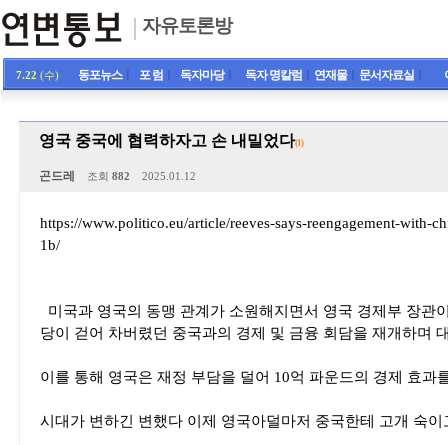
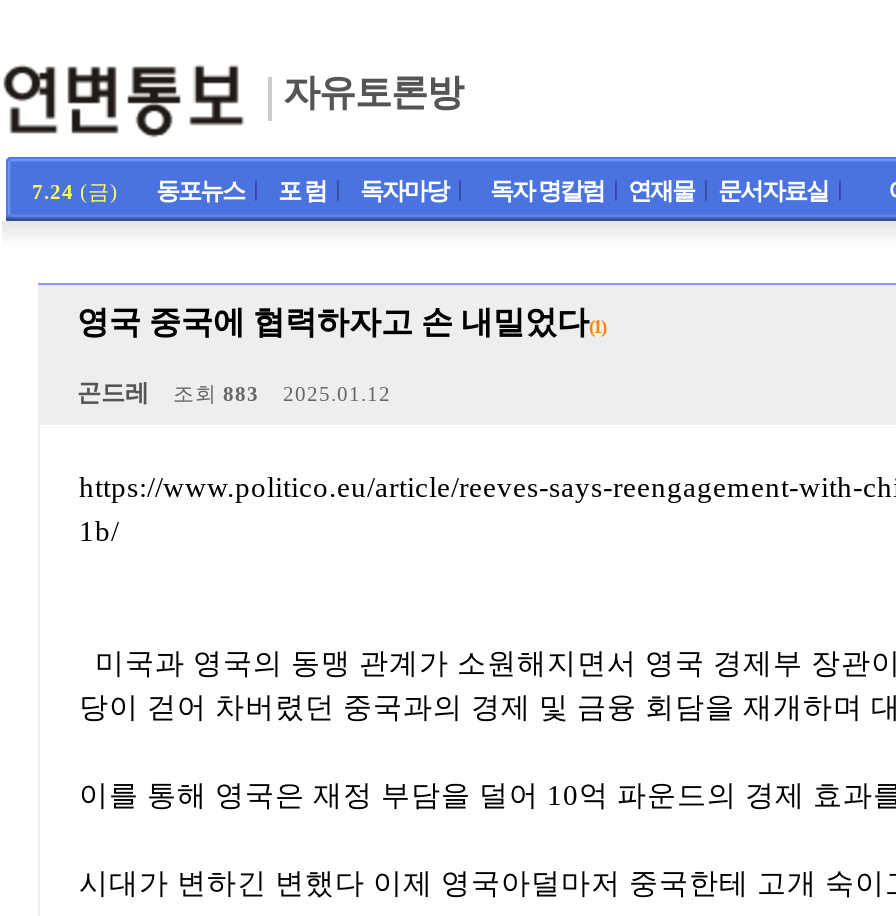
[16,70,59,81] 7.22 (수) -> [32,181,118,203] 7.24 (금)
[86,171,129,182] 조회 882 -> [173,383,259,405] 조회 883

